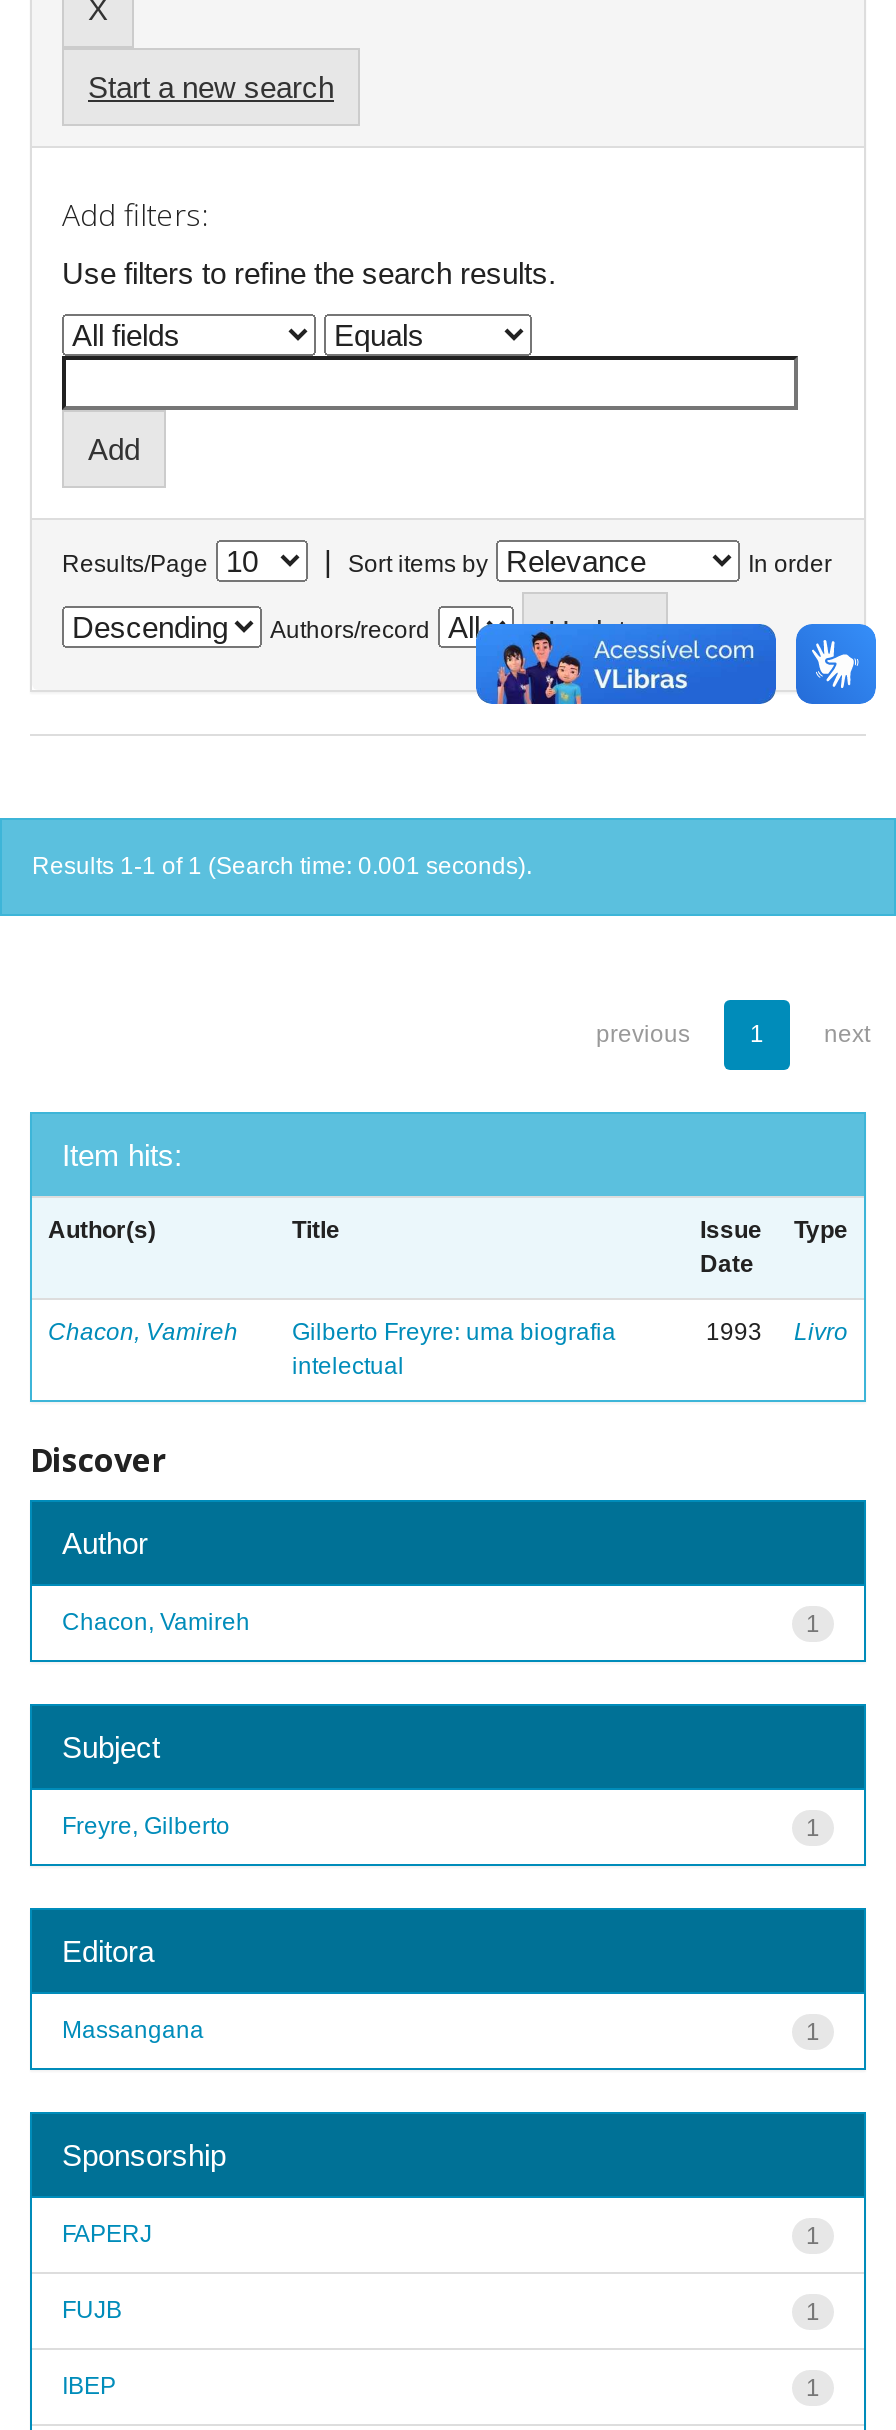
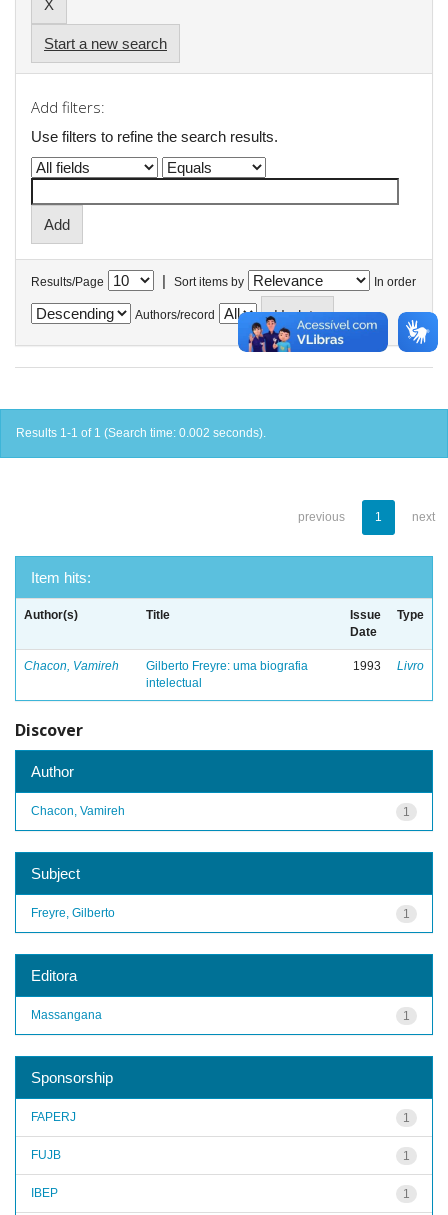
[32,852,532,880] Results 1-1 of 1 (Search time: 0.001 seconds). -> [16,426,266,440] Results 1-1 of 1 (Search time: 0.002 seconds).

